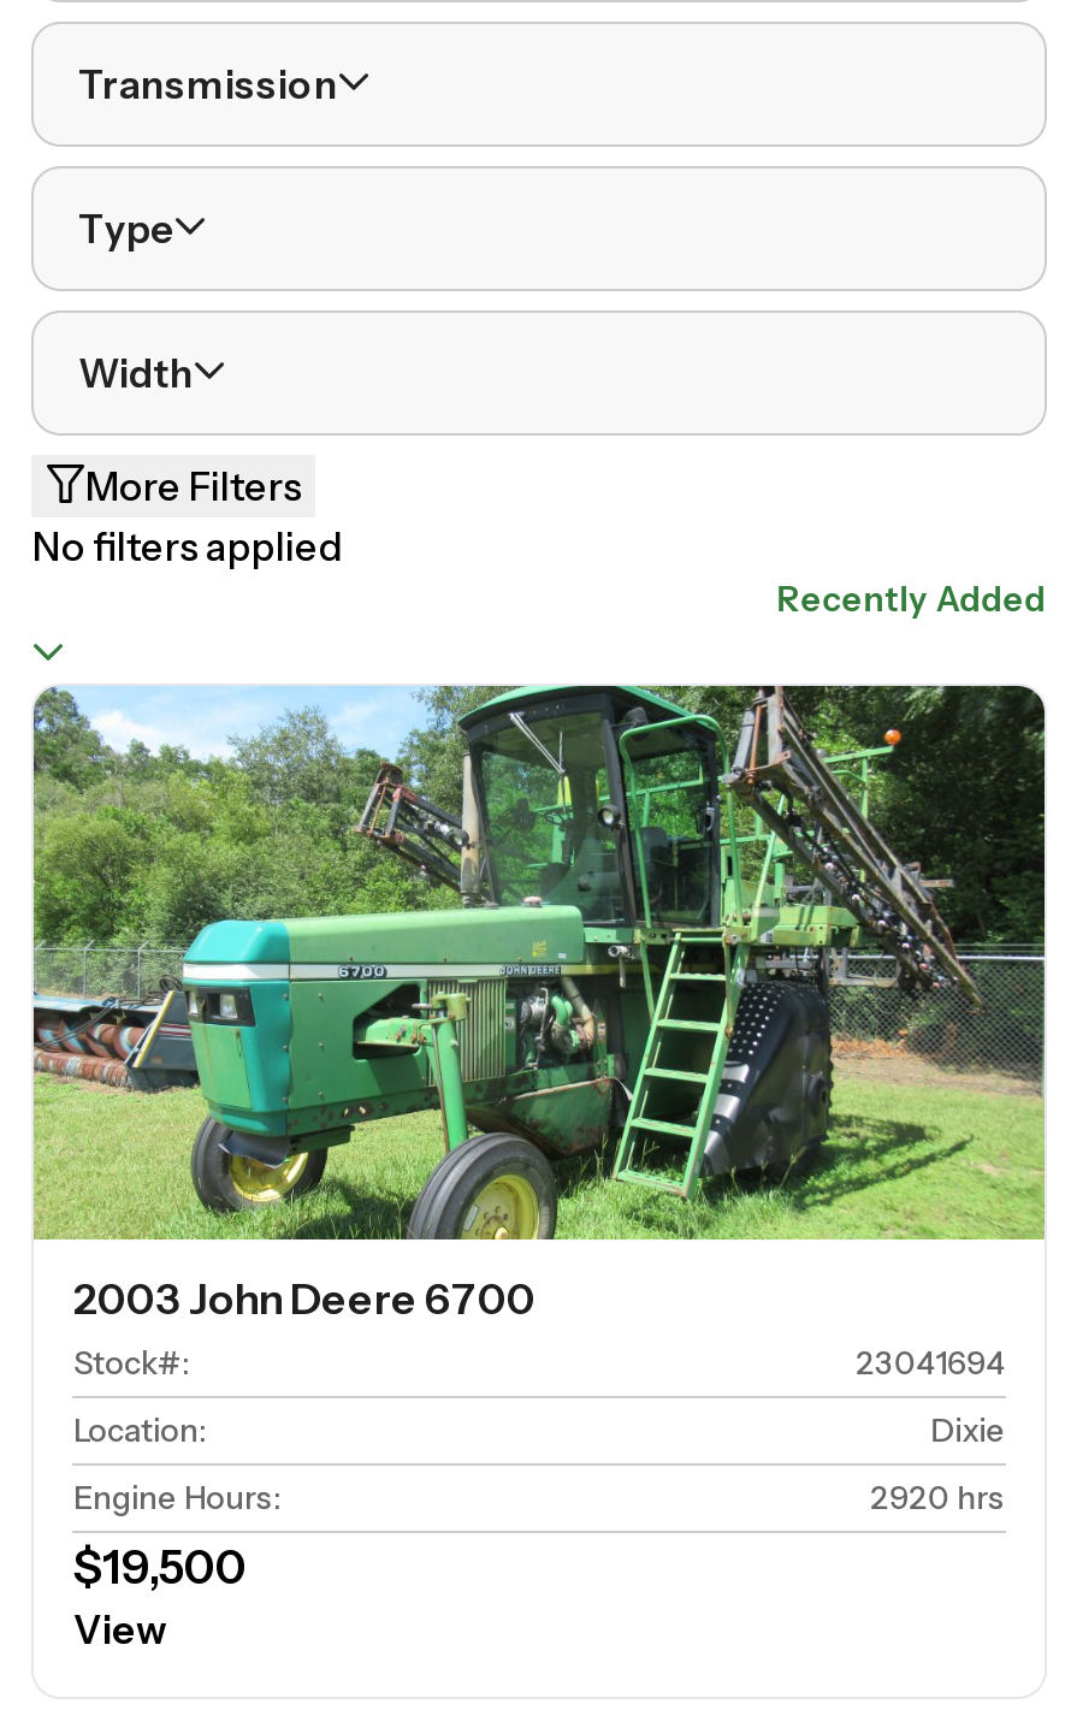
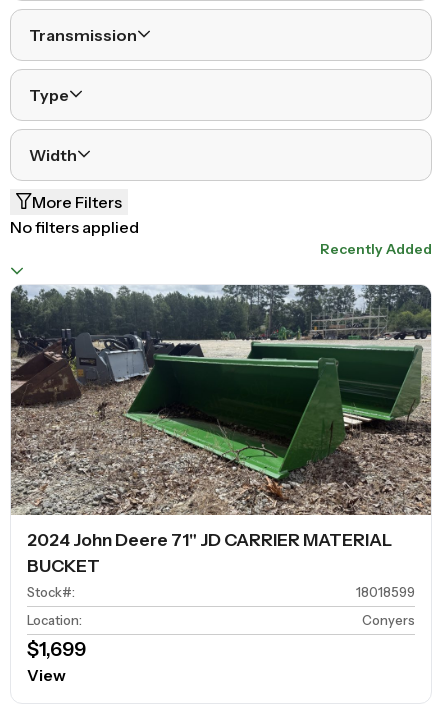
[31,684,1047,1325] [image] | 2003 John Deere 6700 -> [10,284,432,576] [image] | 2024 John Deere 71" JD CARRIER MATERIAL | BUCKET
moved [73,1344,206,1450] -> [27,584,82,628]: Stock#: | Location:
[856,1344,1005,1382] 23041694 -> [356,584,415,600] 18018599
[73,1411,1005,1597] Dixie | Engine Hours: | 2920 hrs | $19,500 -> [27,612,415,661] Conyers | $1,699

